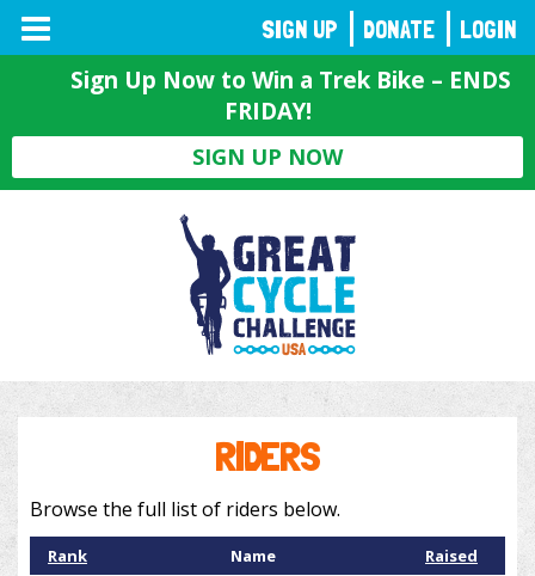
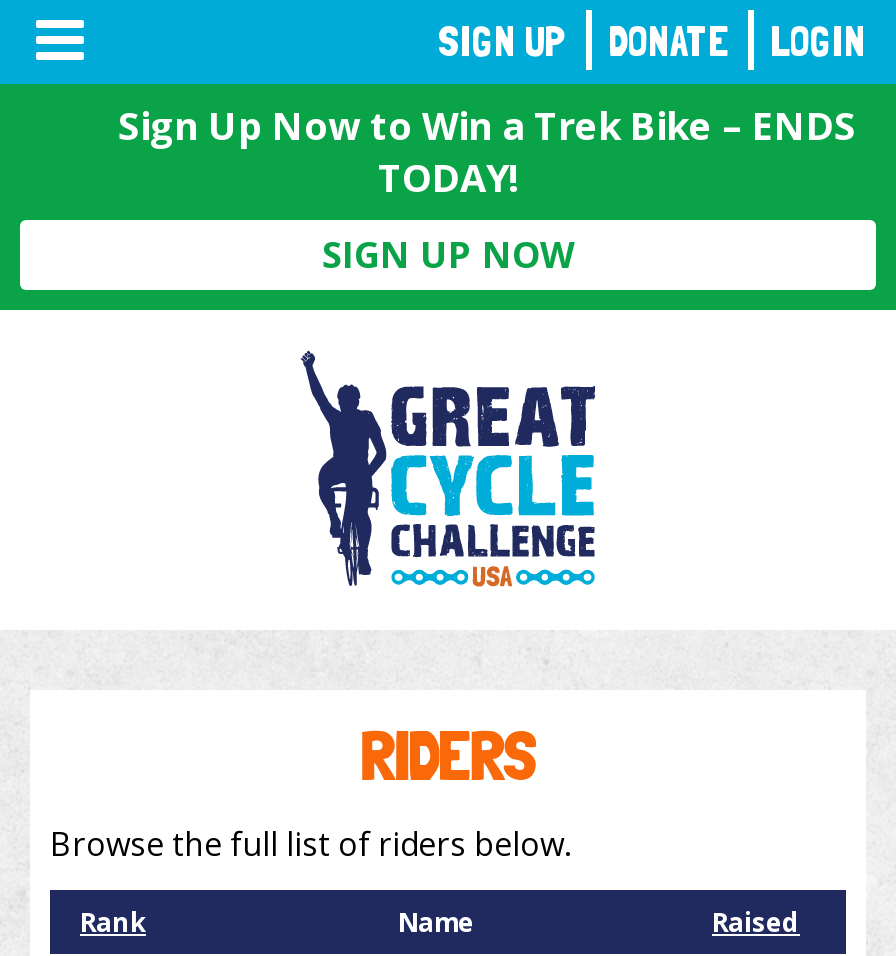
[224,95,311,126] FRIDAY! -> [378,151,518,203] TODAY!

